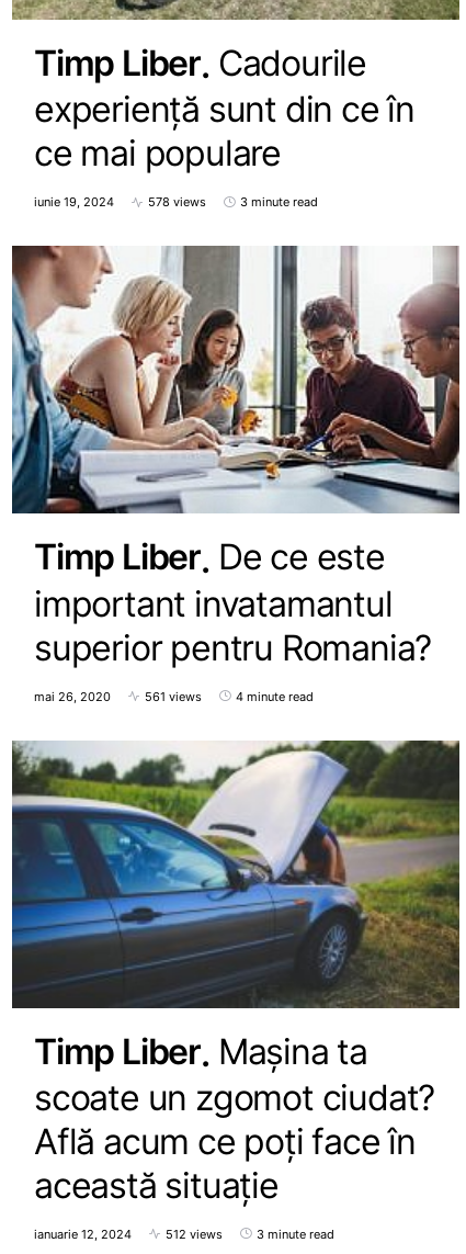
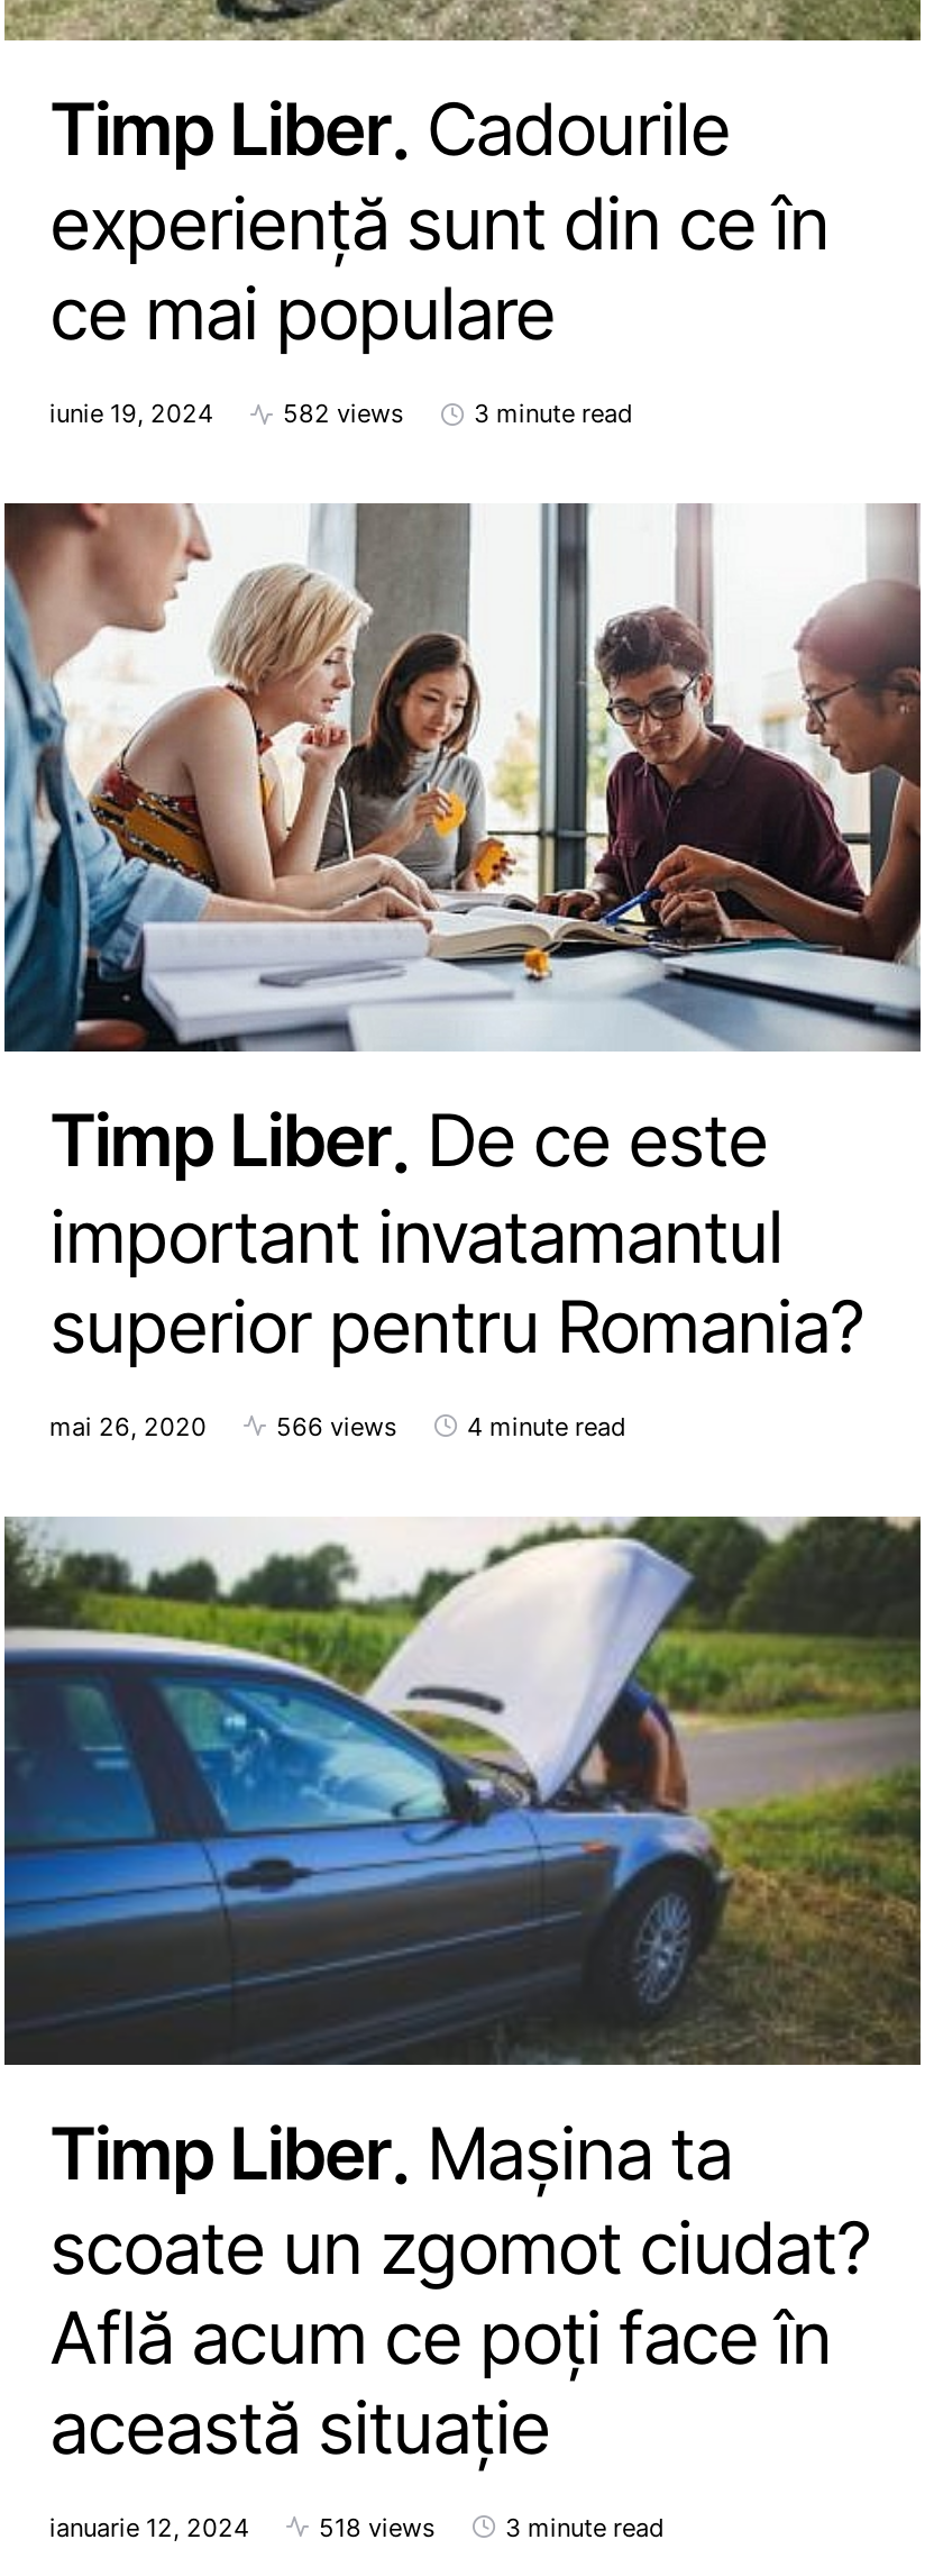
[148,195,206,210] 578 views -> [283,398,404,430] 582 views
[145,688,202,704] 561 views -> [276,1410,397,1441] 566 views
[166,1226,223,1242] 512 views -> [319,2512,436,2543] 518 views

